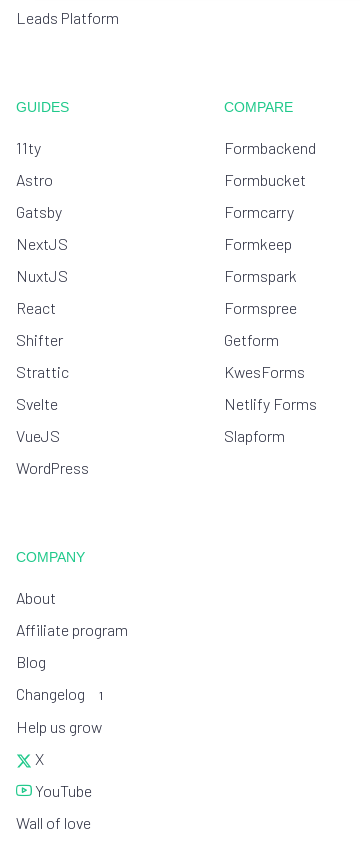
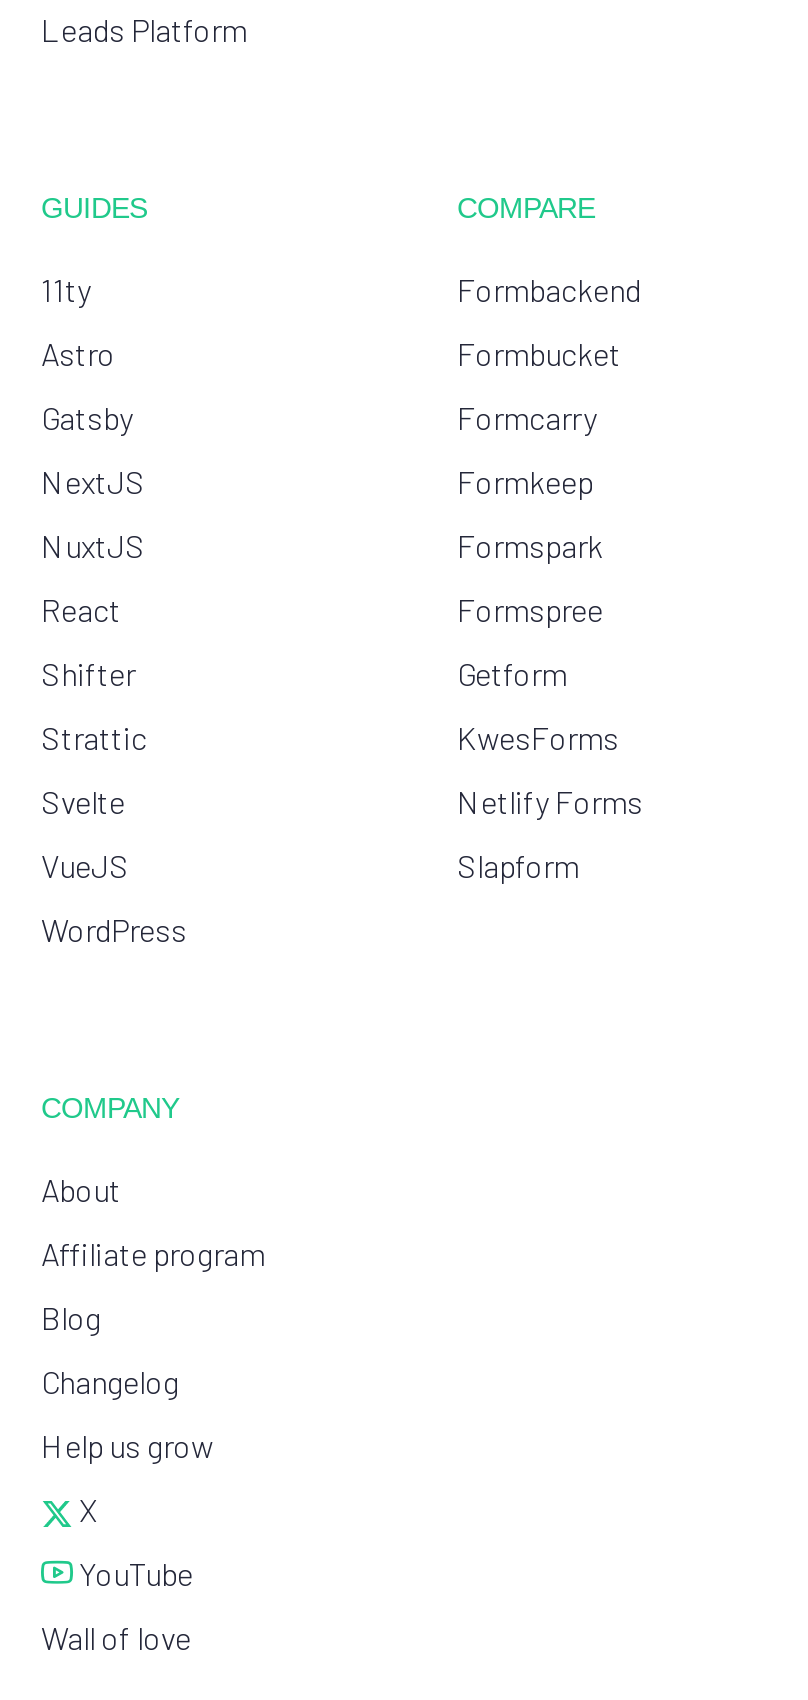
[99,688,103,702] 1 -> none

